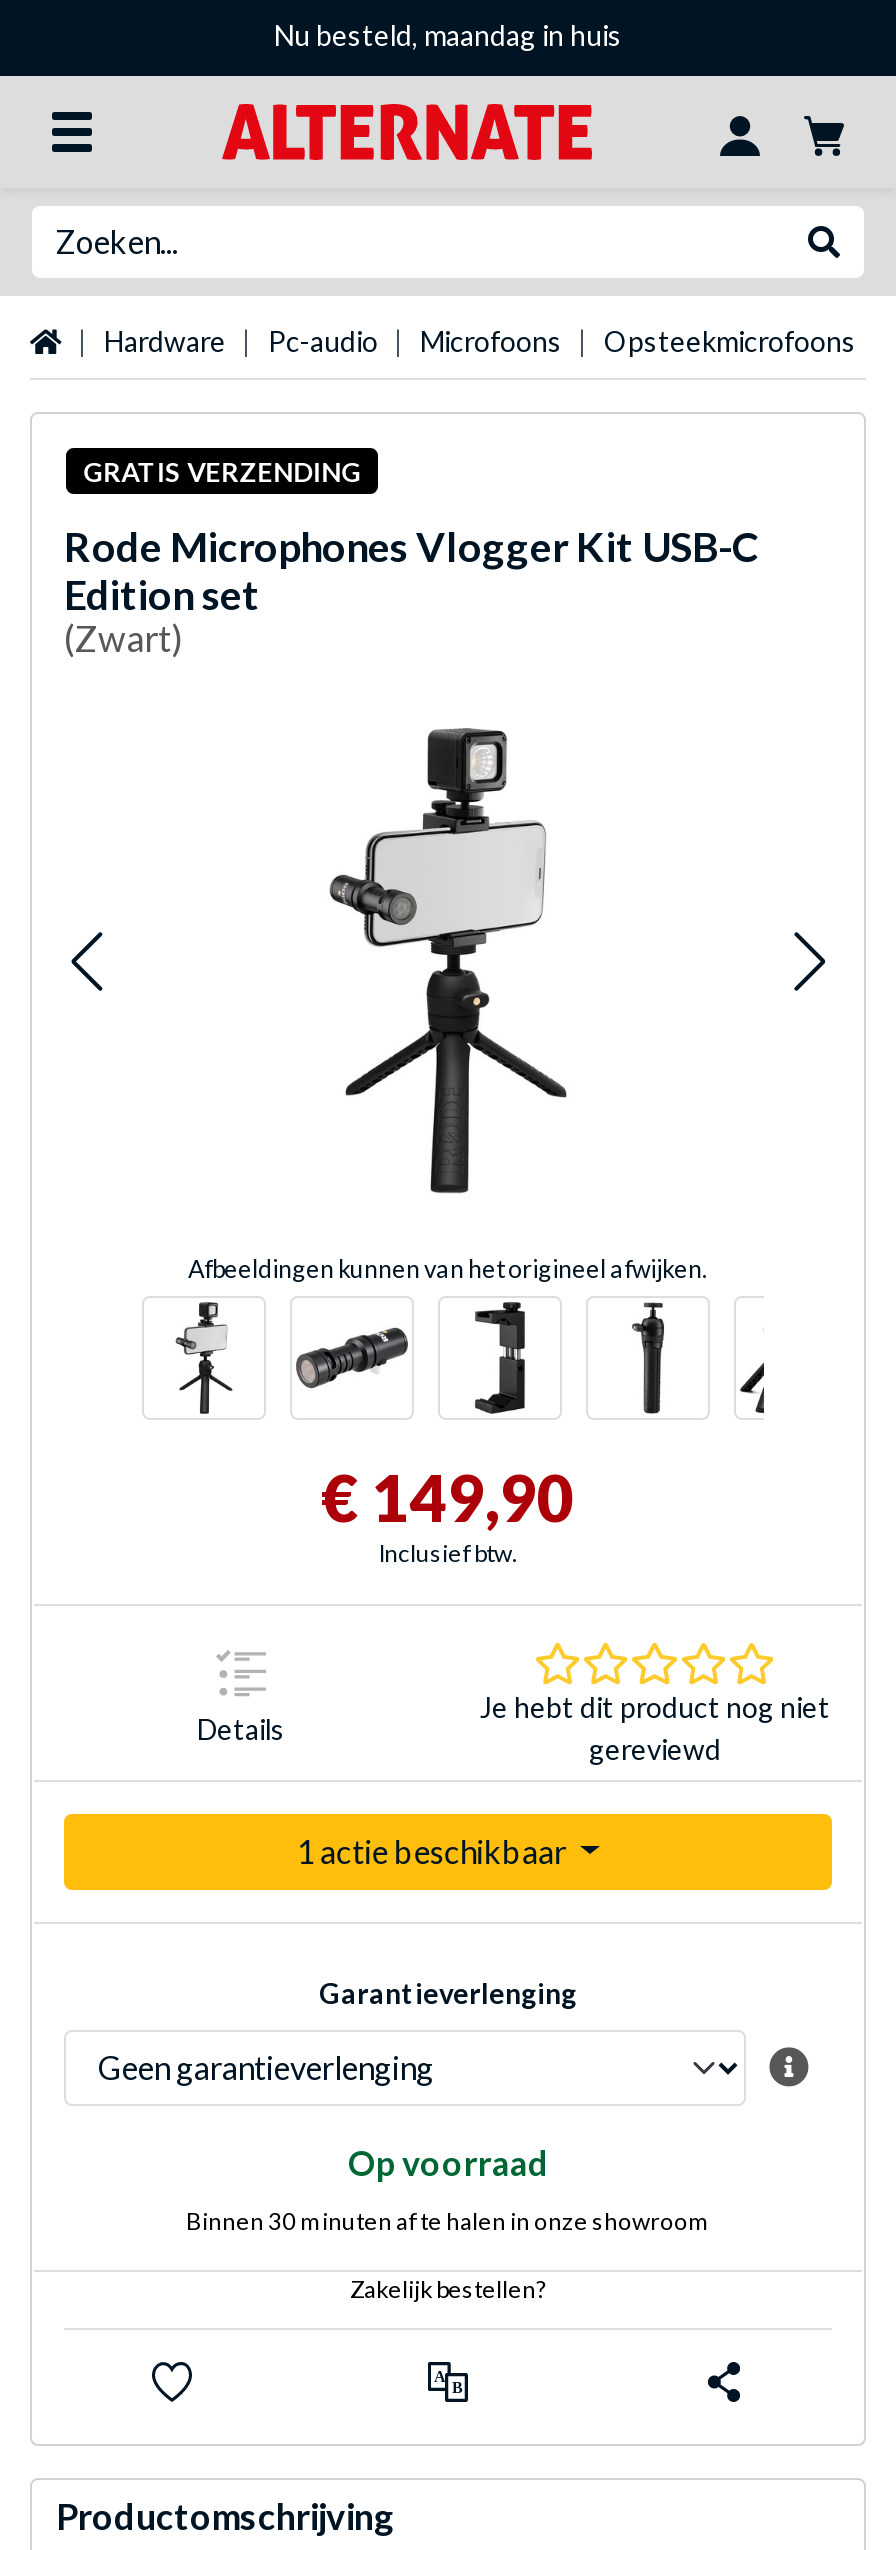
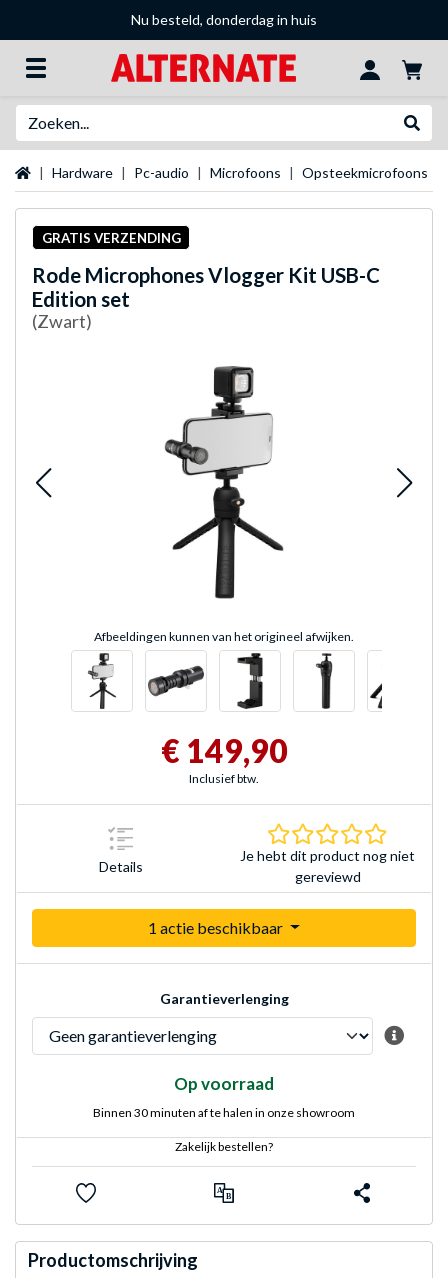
[274,18,622,52] Nu besteld, maandag in huis -> [131,11,317,28] Nu besteld, donderdag in huis

